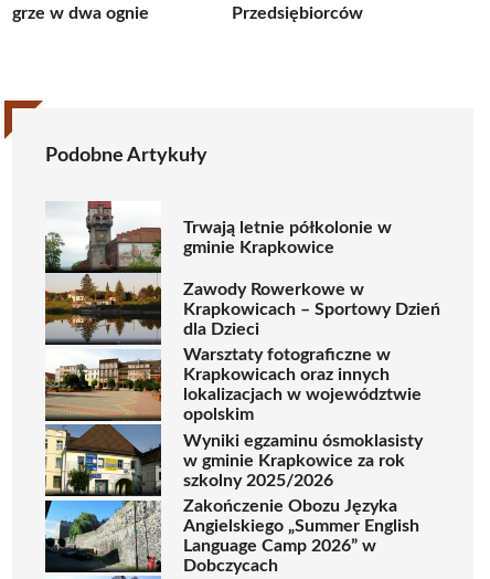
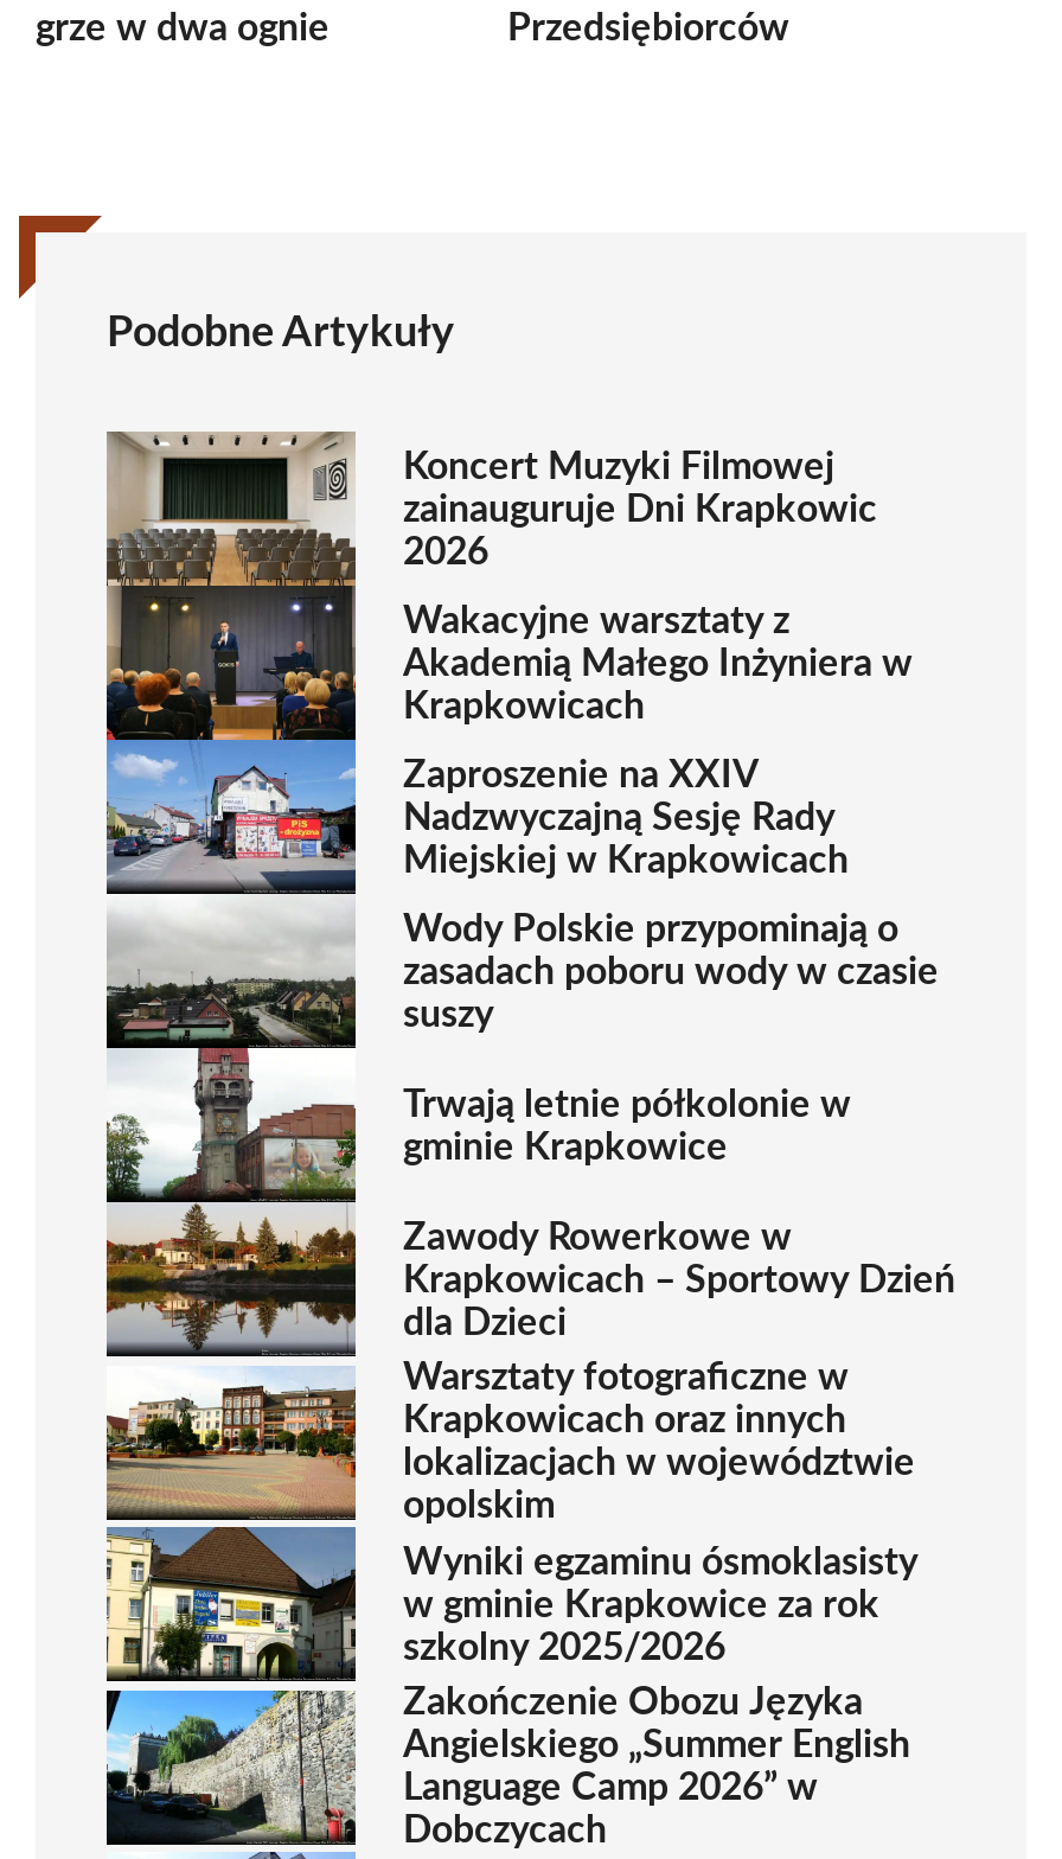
none -> [104,429,939,1050] [image] | Koncert Muzyki Filmowej | zainauguruje Dni Krapkowic | 2026 | Wakacyjne warsztaty z | Akademią Małego Inżyniera w | Krapkowicach | Zaproszenie na XXIV | Nadzwyczajną Sesję Rady | Miejskiej w Krapkowicach | Wody Polskie przypominają o | zasadach poboru wody w czasie | suszy

